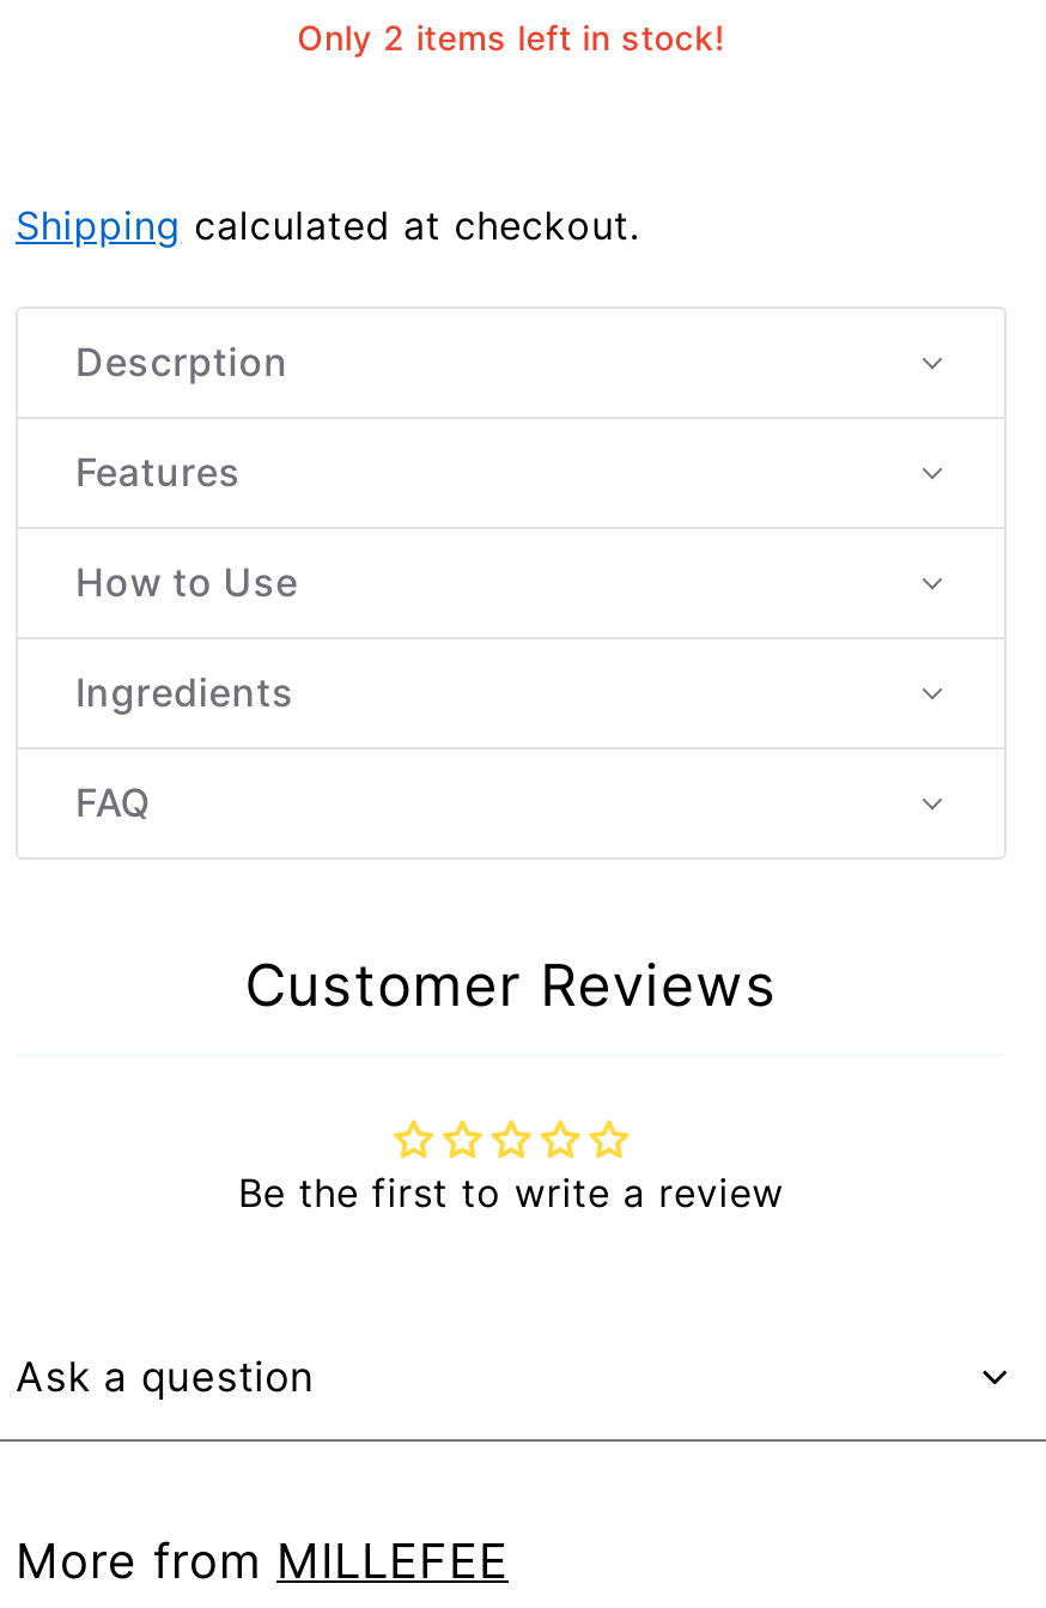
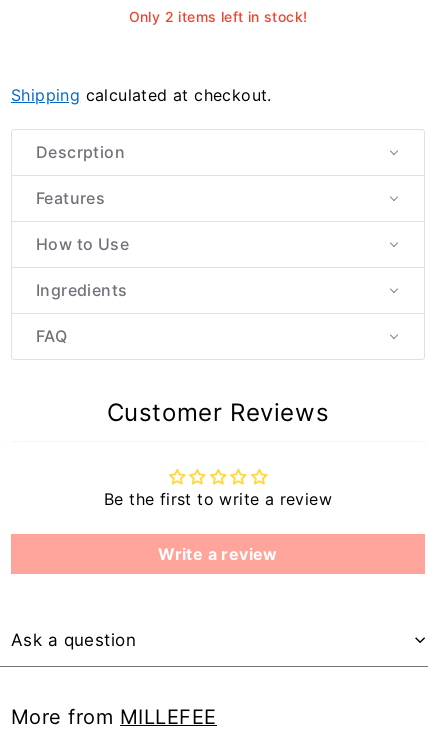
none -> [158,544,278,564] Write a review

